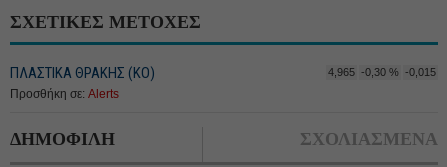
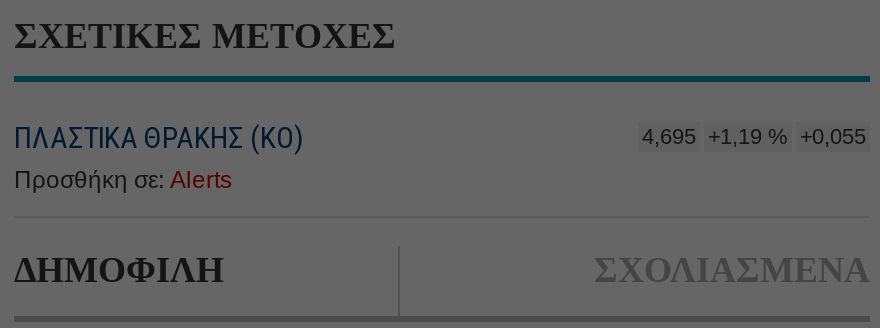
[328,66,436,78] 4,965 -0,30 % -0,015 -> [642,124,866,148] 4,695 +1,19 % +0,055

